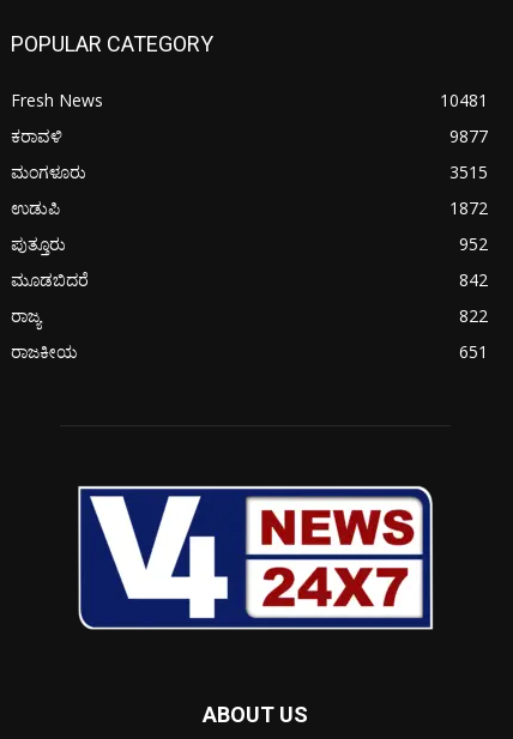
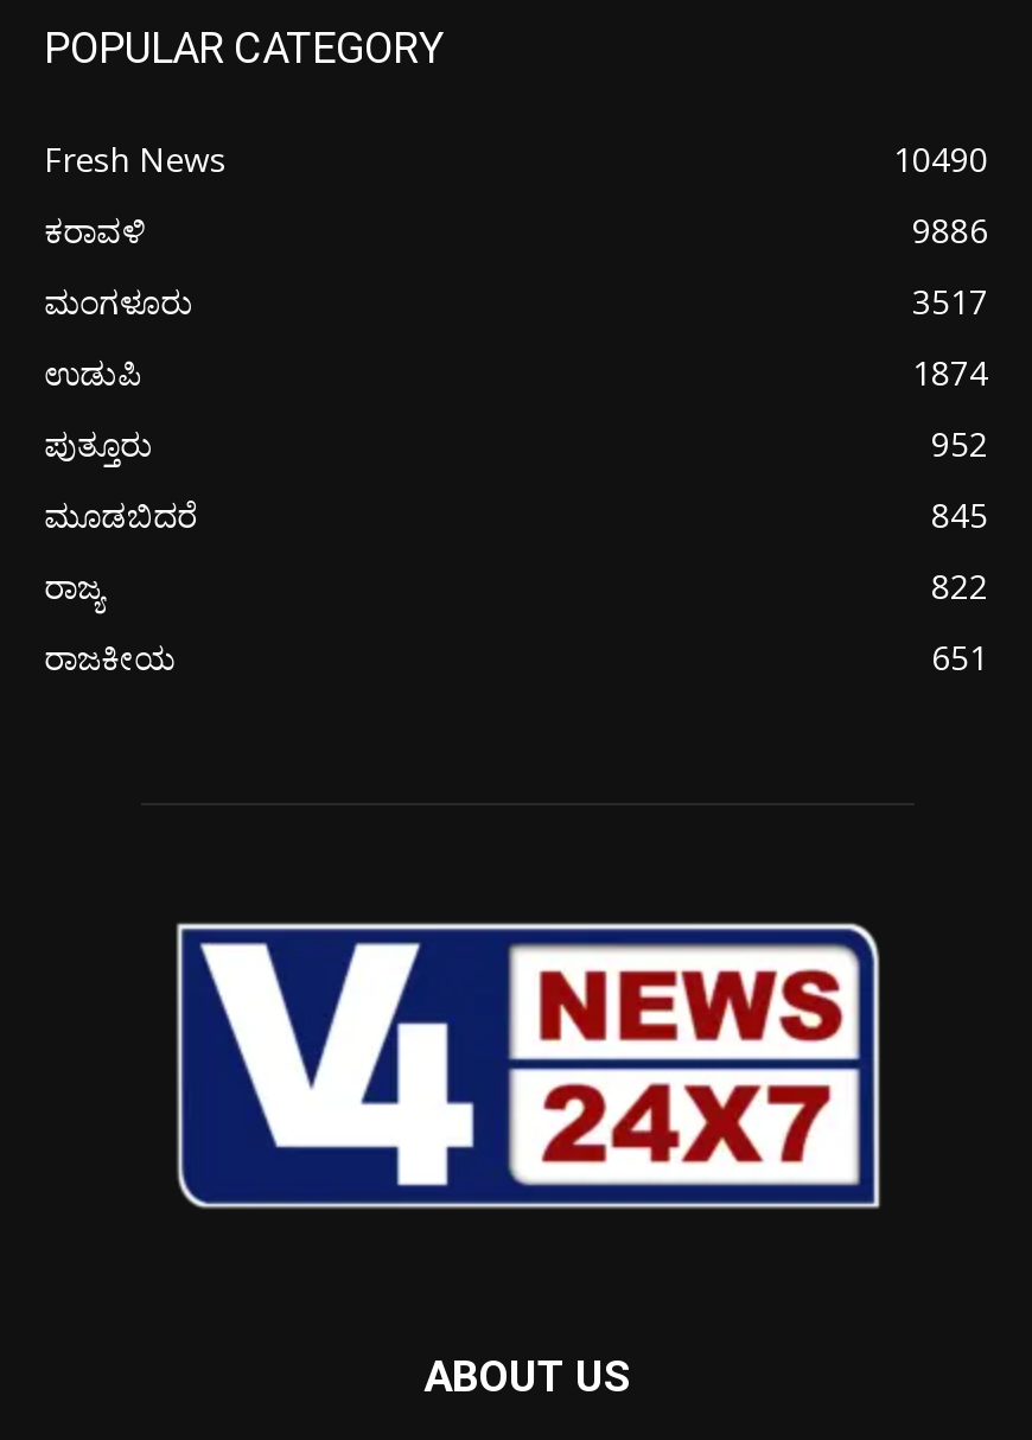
[440,89,488,112] 10481 -> [893,137,988,182] 10490
[449,125,488,147] 9877 -> [912,208,988,253] 9886
[449,161,488,183] 3515 -> [912,279,988,324] 3517
[449,197,488,219] 1872 -> [912,350,988,395] 1874
[459,268,488,291] 842 -> [931,492,988,538] 845

